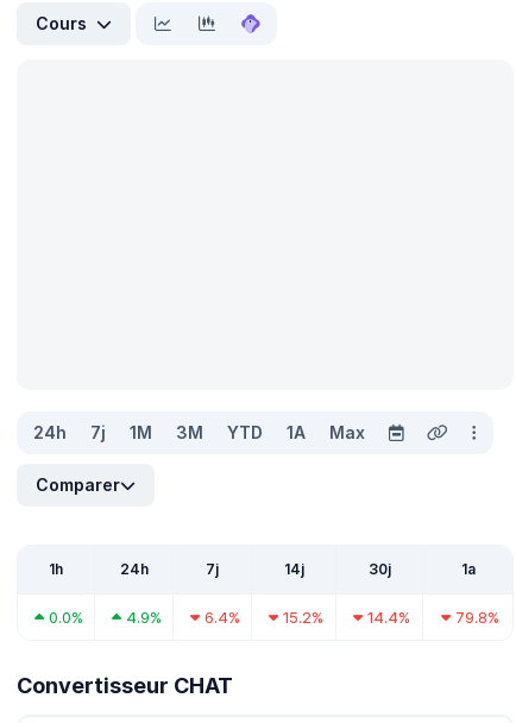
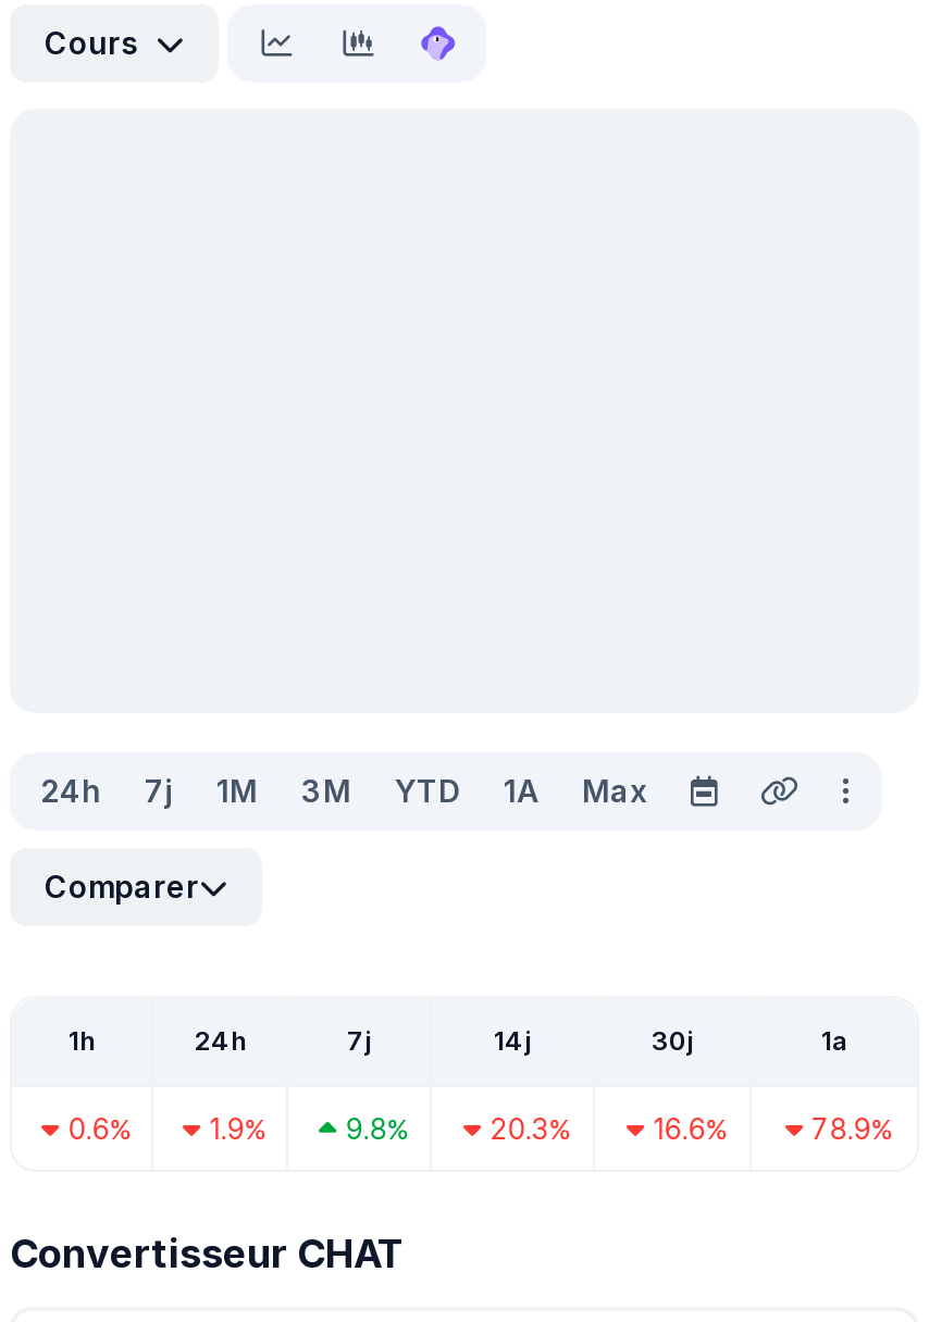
[48,608,83,627] 0.0% -> [68,1111,131,1146] 0.6%
[126,608,161,627] 4.9% -> [209,1111,266,1146] 1.9%
[204,608,240,627] 6.4% -> [345,1111,408,1146] 9.8%
[283,608,324,627] 15.2% -> [490,1111,570,1146] 20.3%
[368,608,410,627] 14.4% -> [653,1111,727,1146] 16.6%
[455,608,499,627] 79.8% -> [812,1111,892,1146] 78.9%

